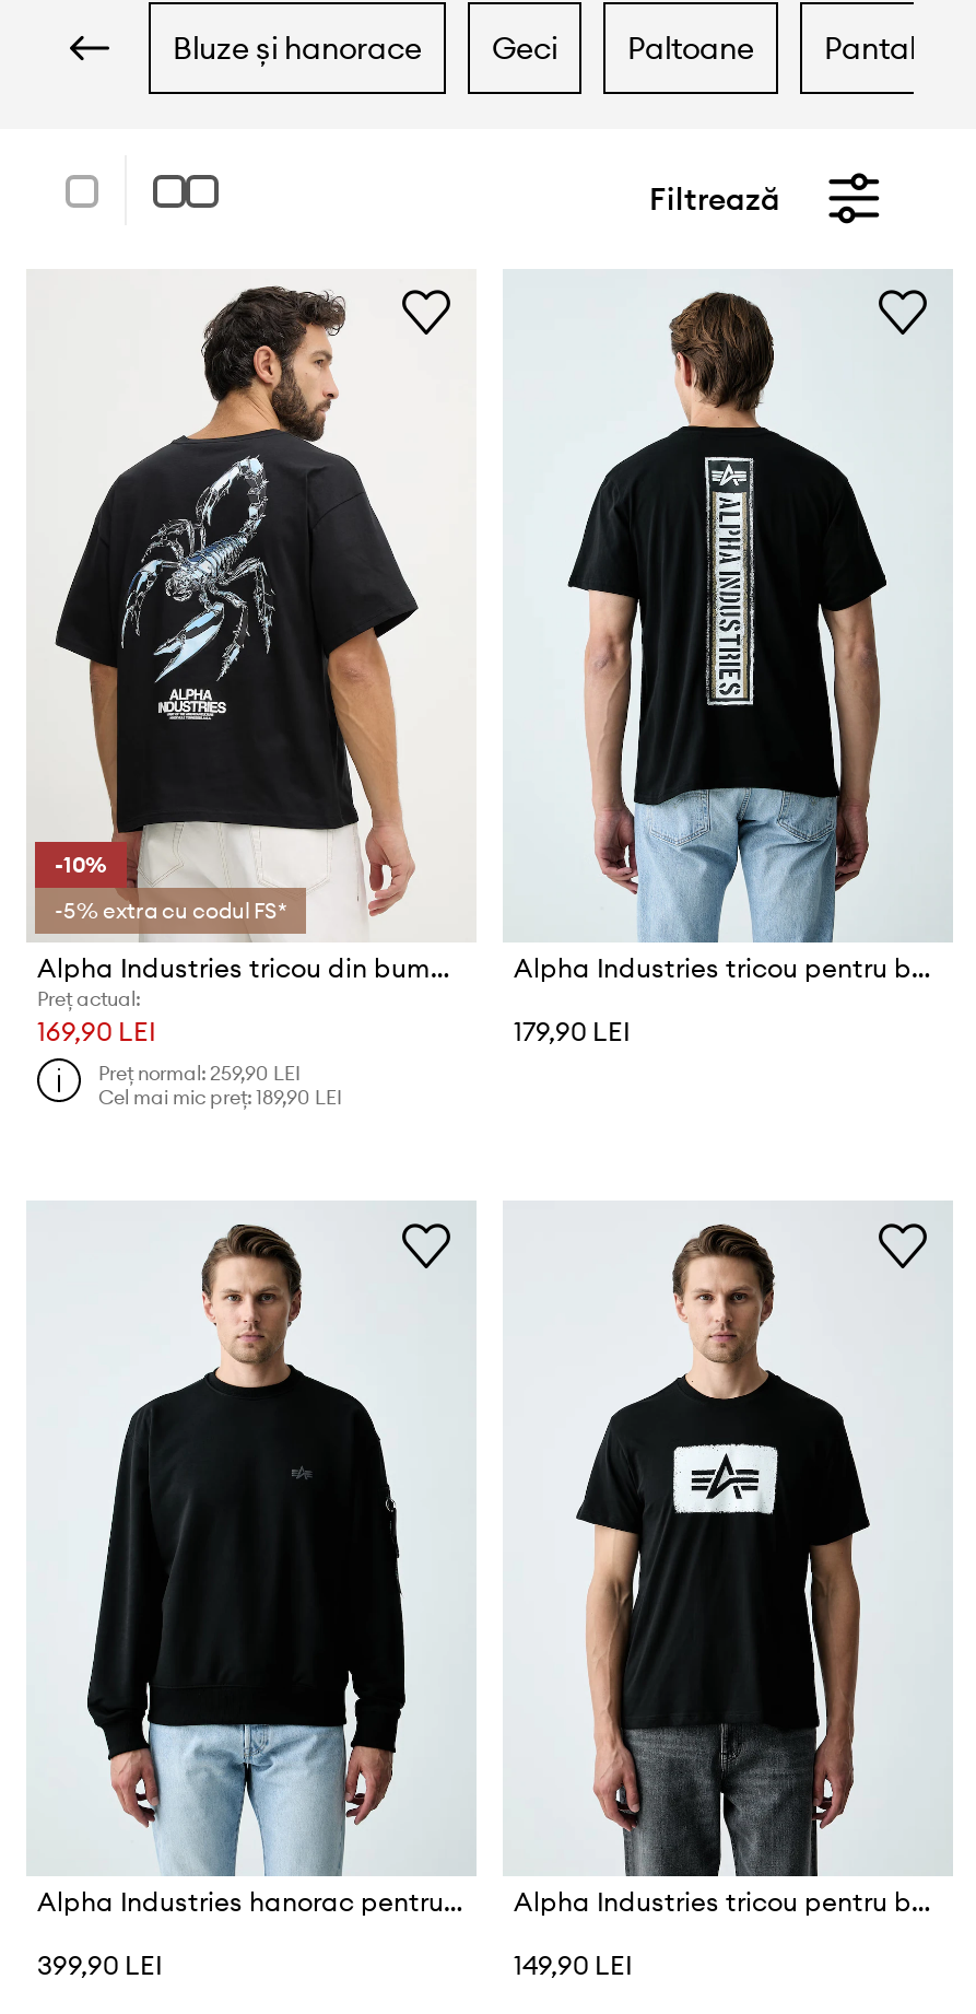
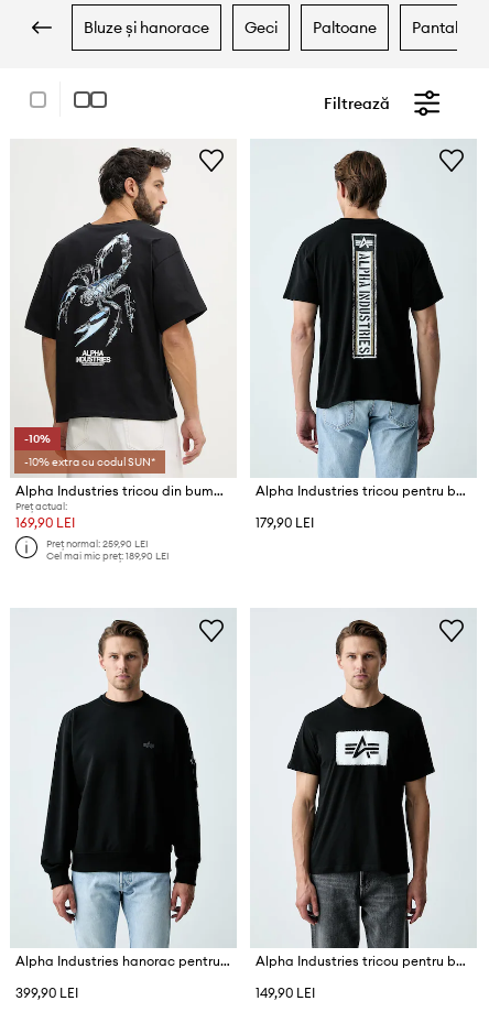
[55,897,286,925] -5% extra cu codul FS* -> [24,455,155,469] -10% extra cu codul SUN*

